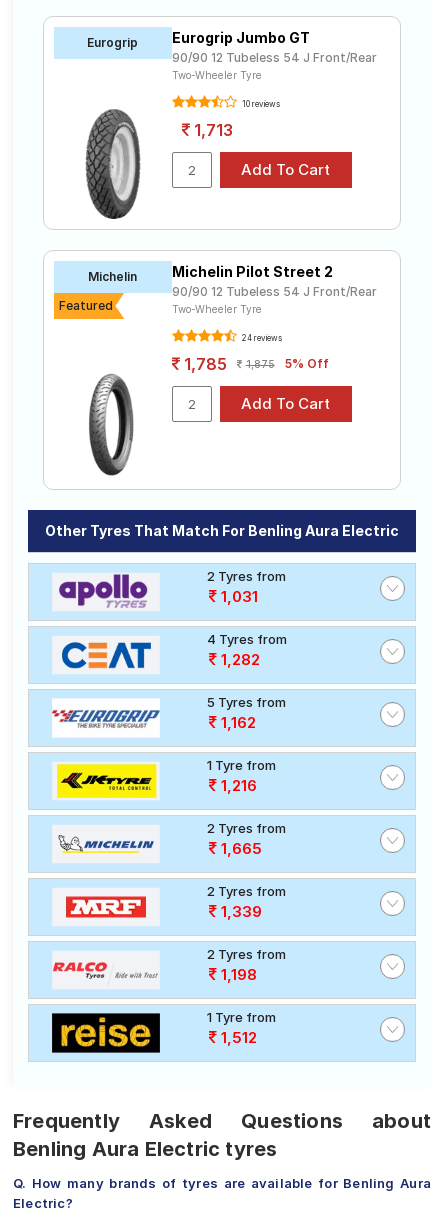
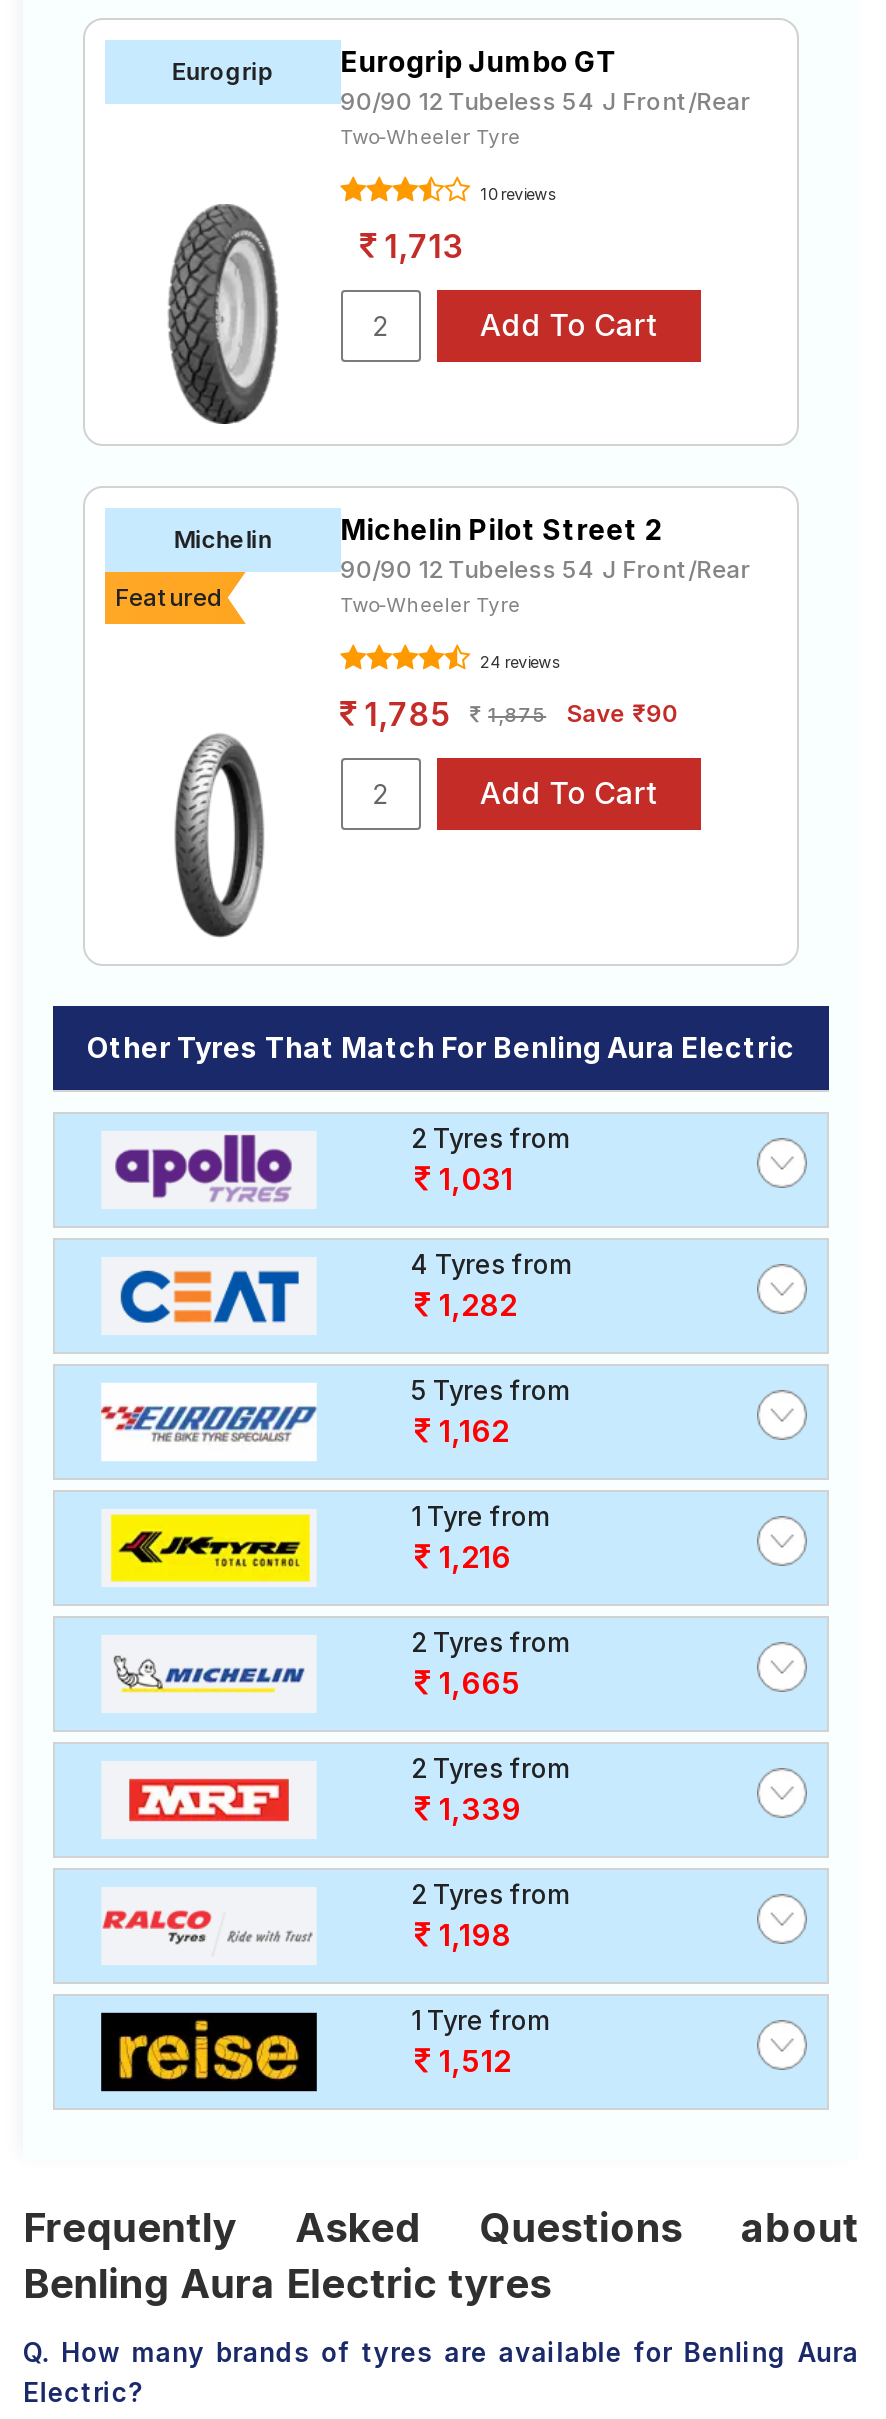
[184,354,329,374] 1,785 1,875 5% Off -> [364,693,678,733] 1,785 1,875 Save ₹90

